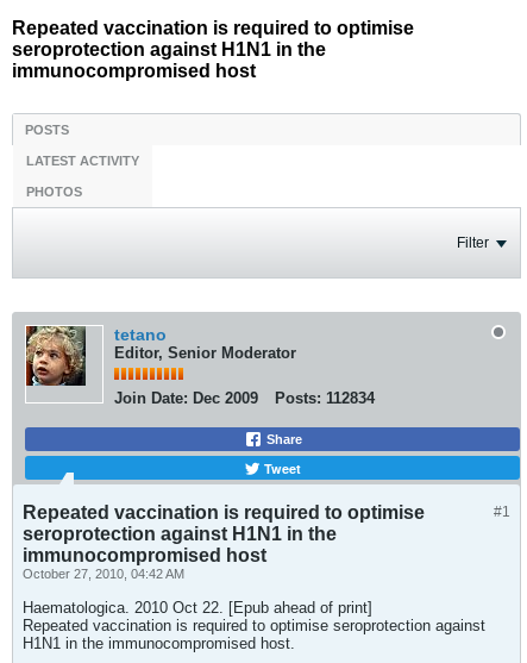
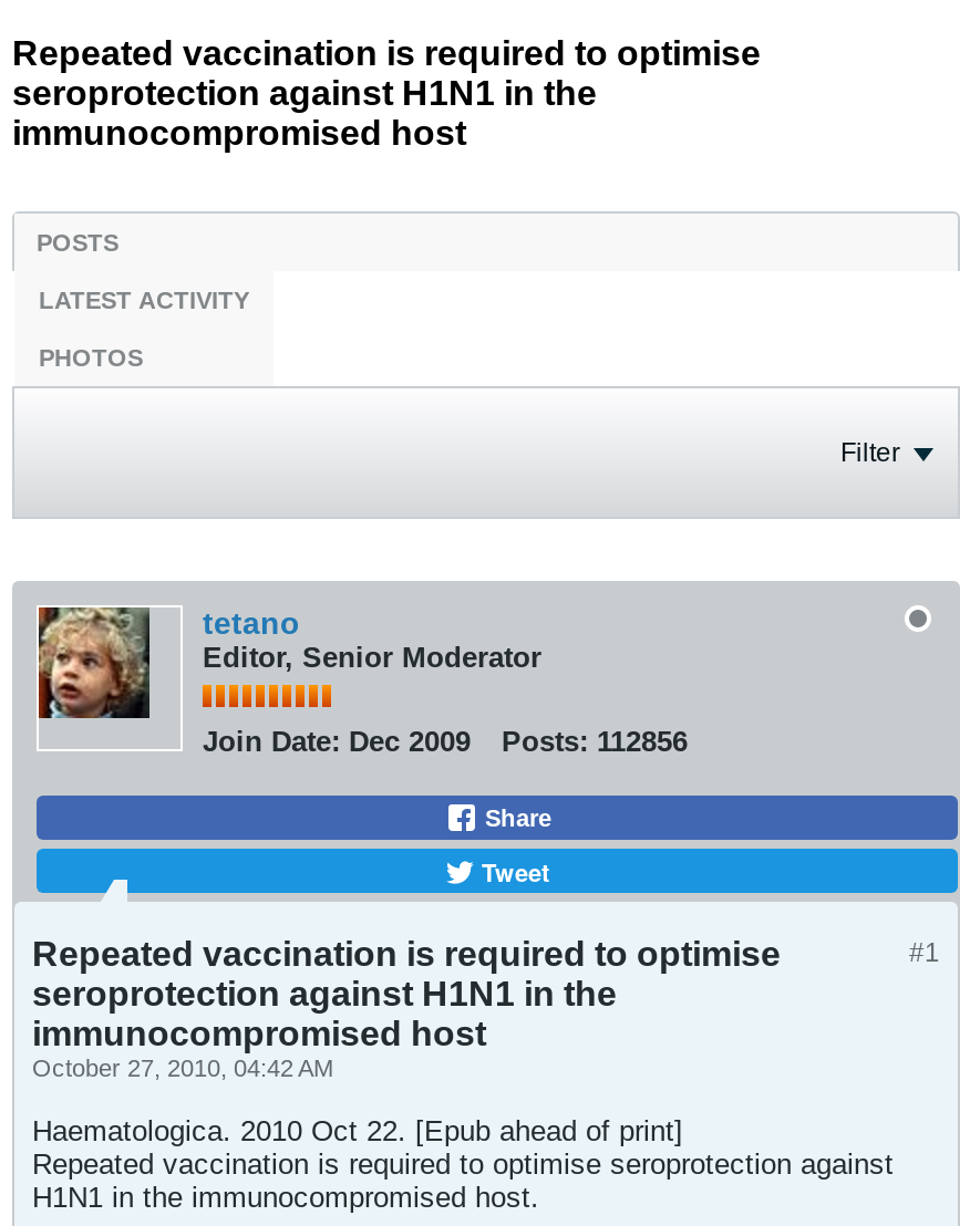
[114,389,375,407] Join Date: Dec 2009 Posts: 112834 -> [203,725,688,758] Join Date: Dec 2009 Posts: 112856

